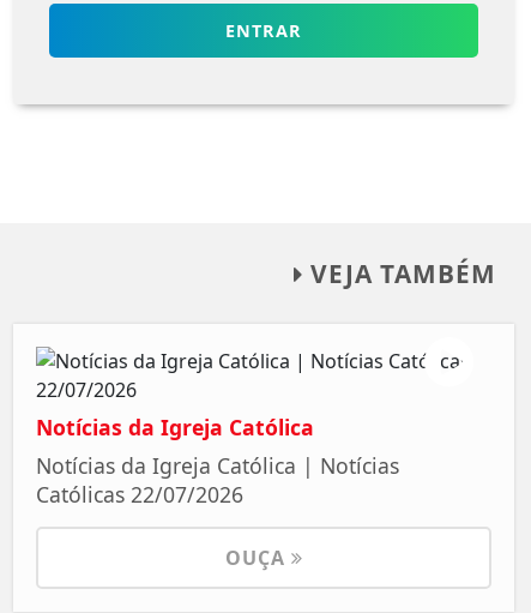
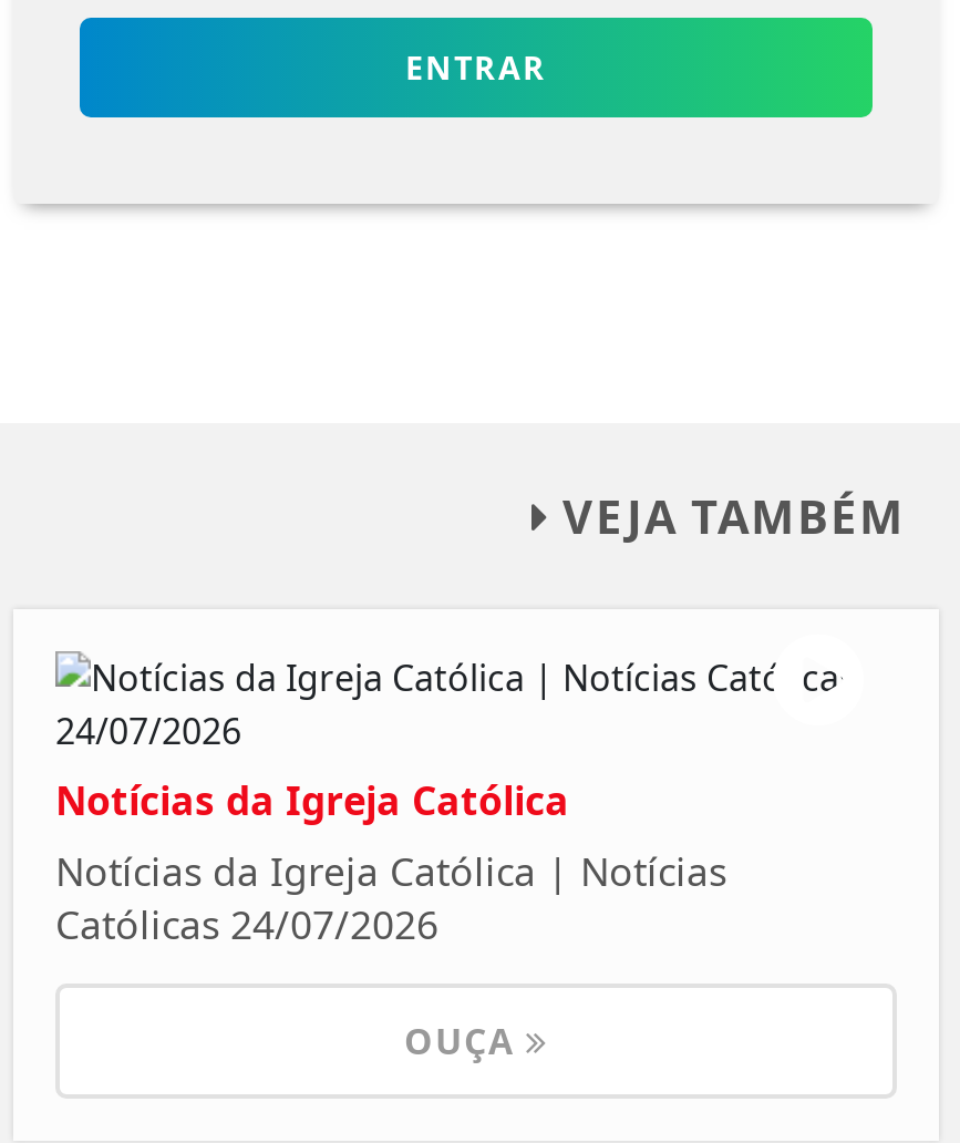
[36,480,243,509] Católicas 22/07/2026 -> [55,898,438,951] Católicas 24/07/2026

